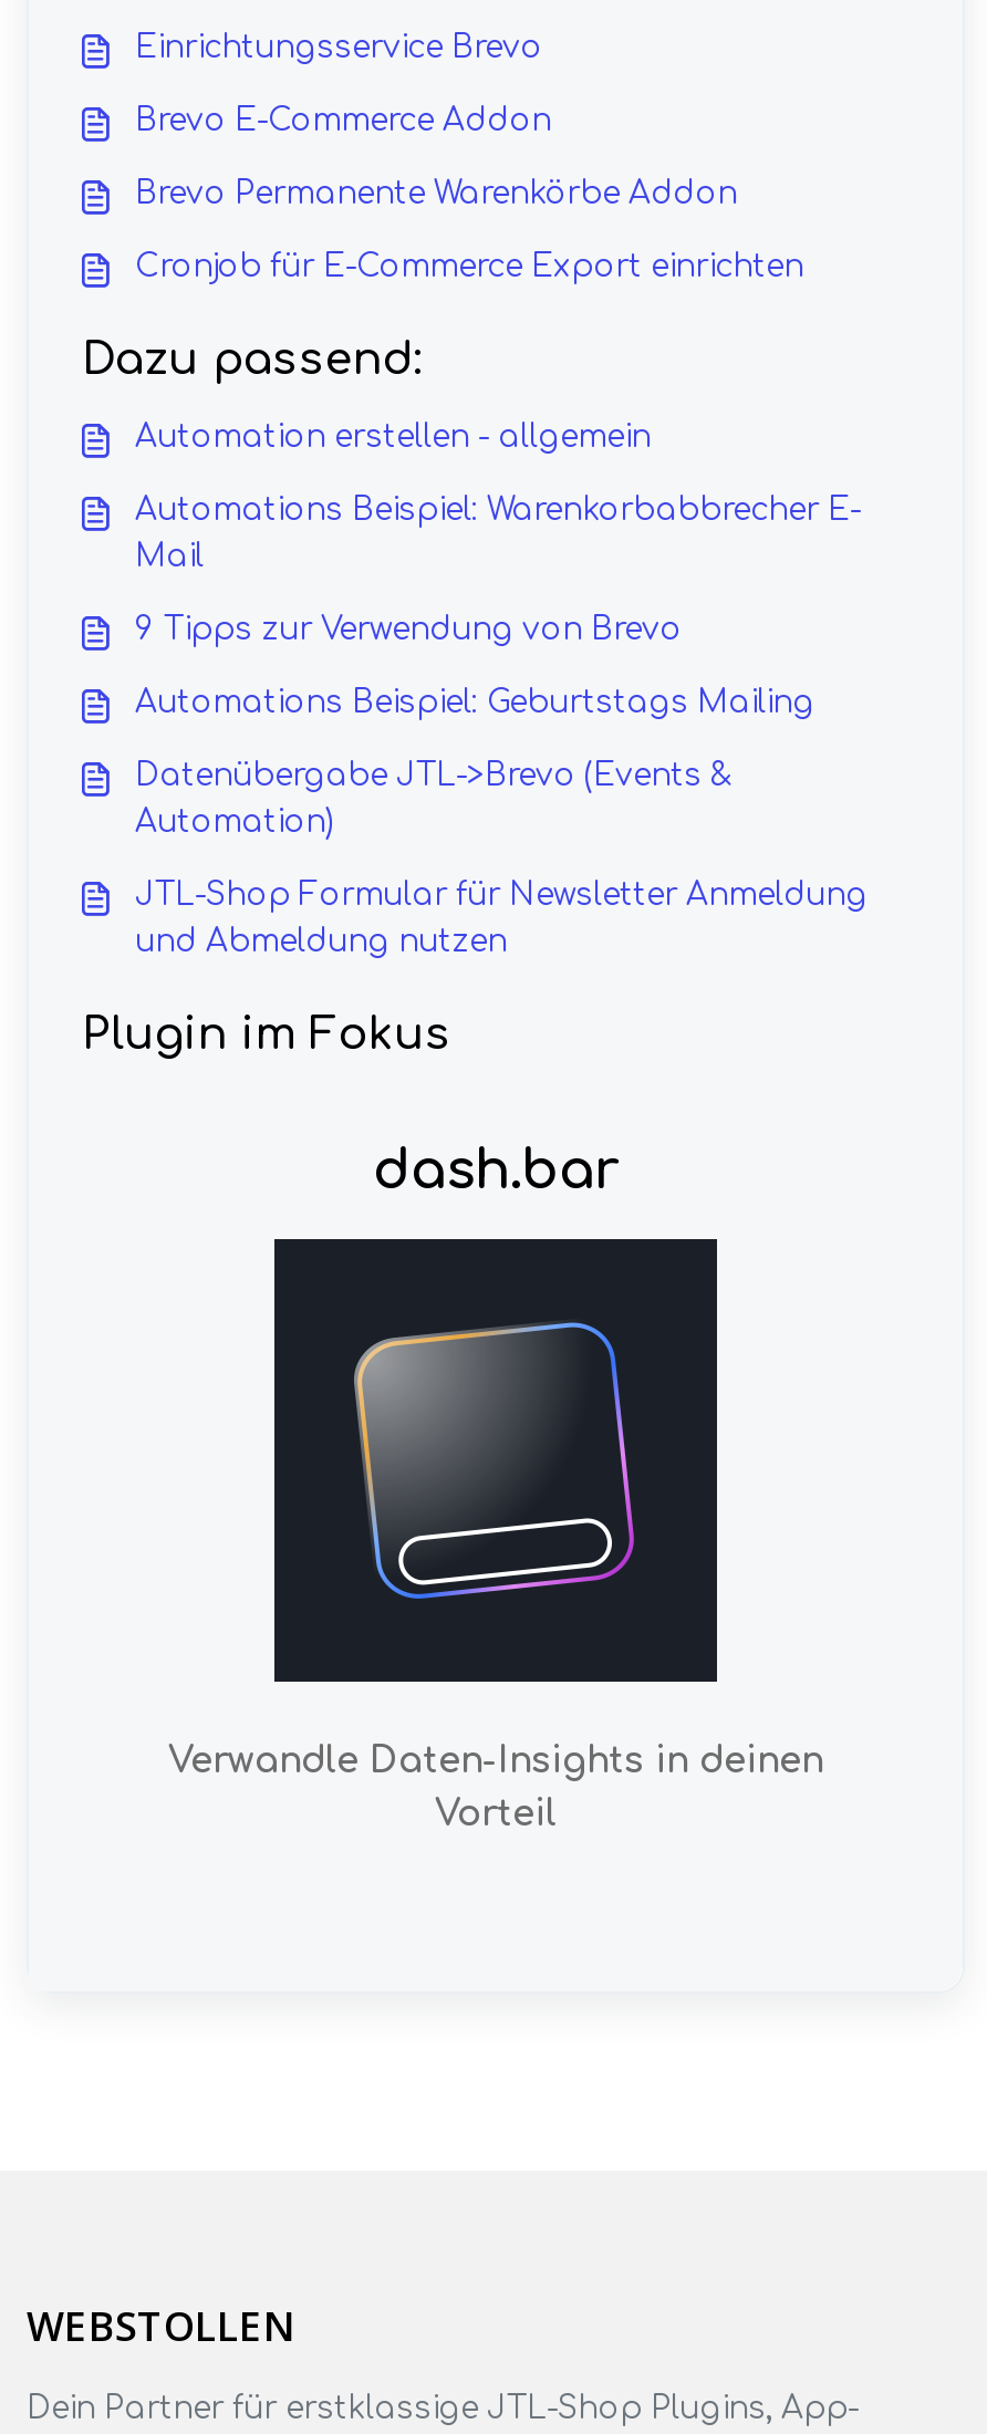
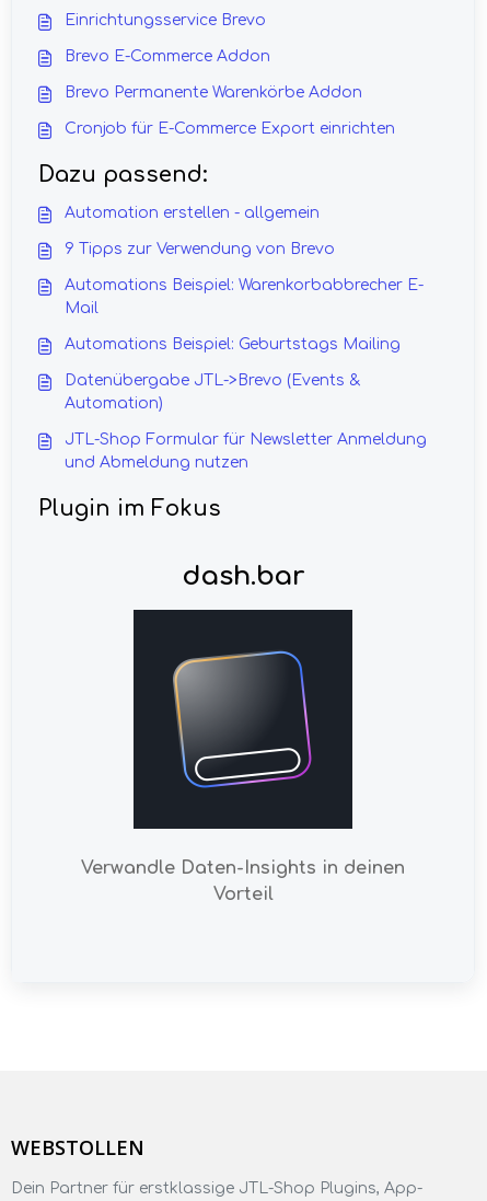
moved [135,493,861,573] -> [65,277,424,316]: Automations Beispiel: Warenkorbabbrecher E- | Mail
moved [135,613,682,646] -> [65,241,335,257]: 9 Tipps zur Verwendung von Brevo

